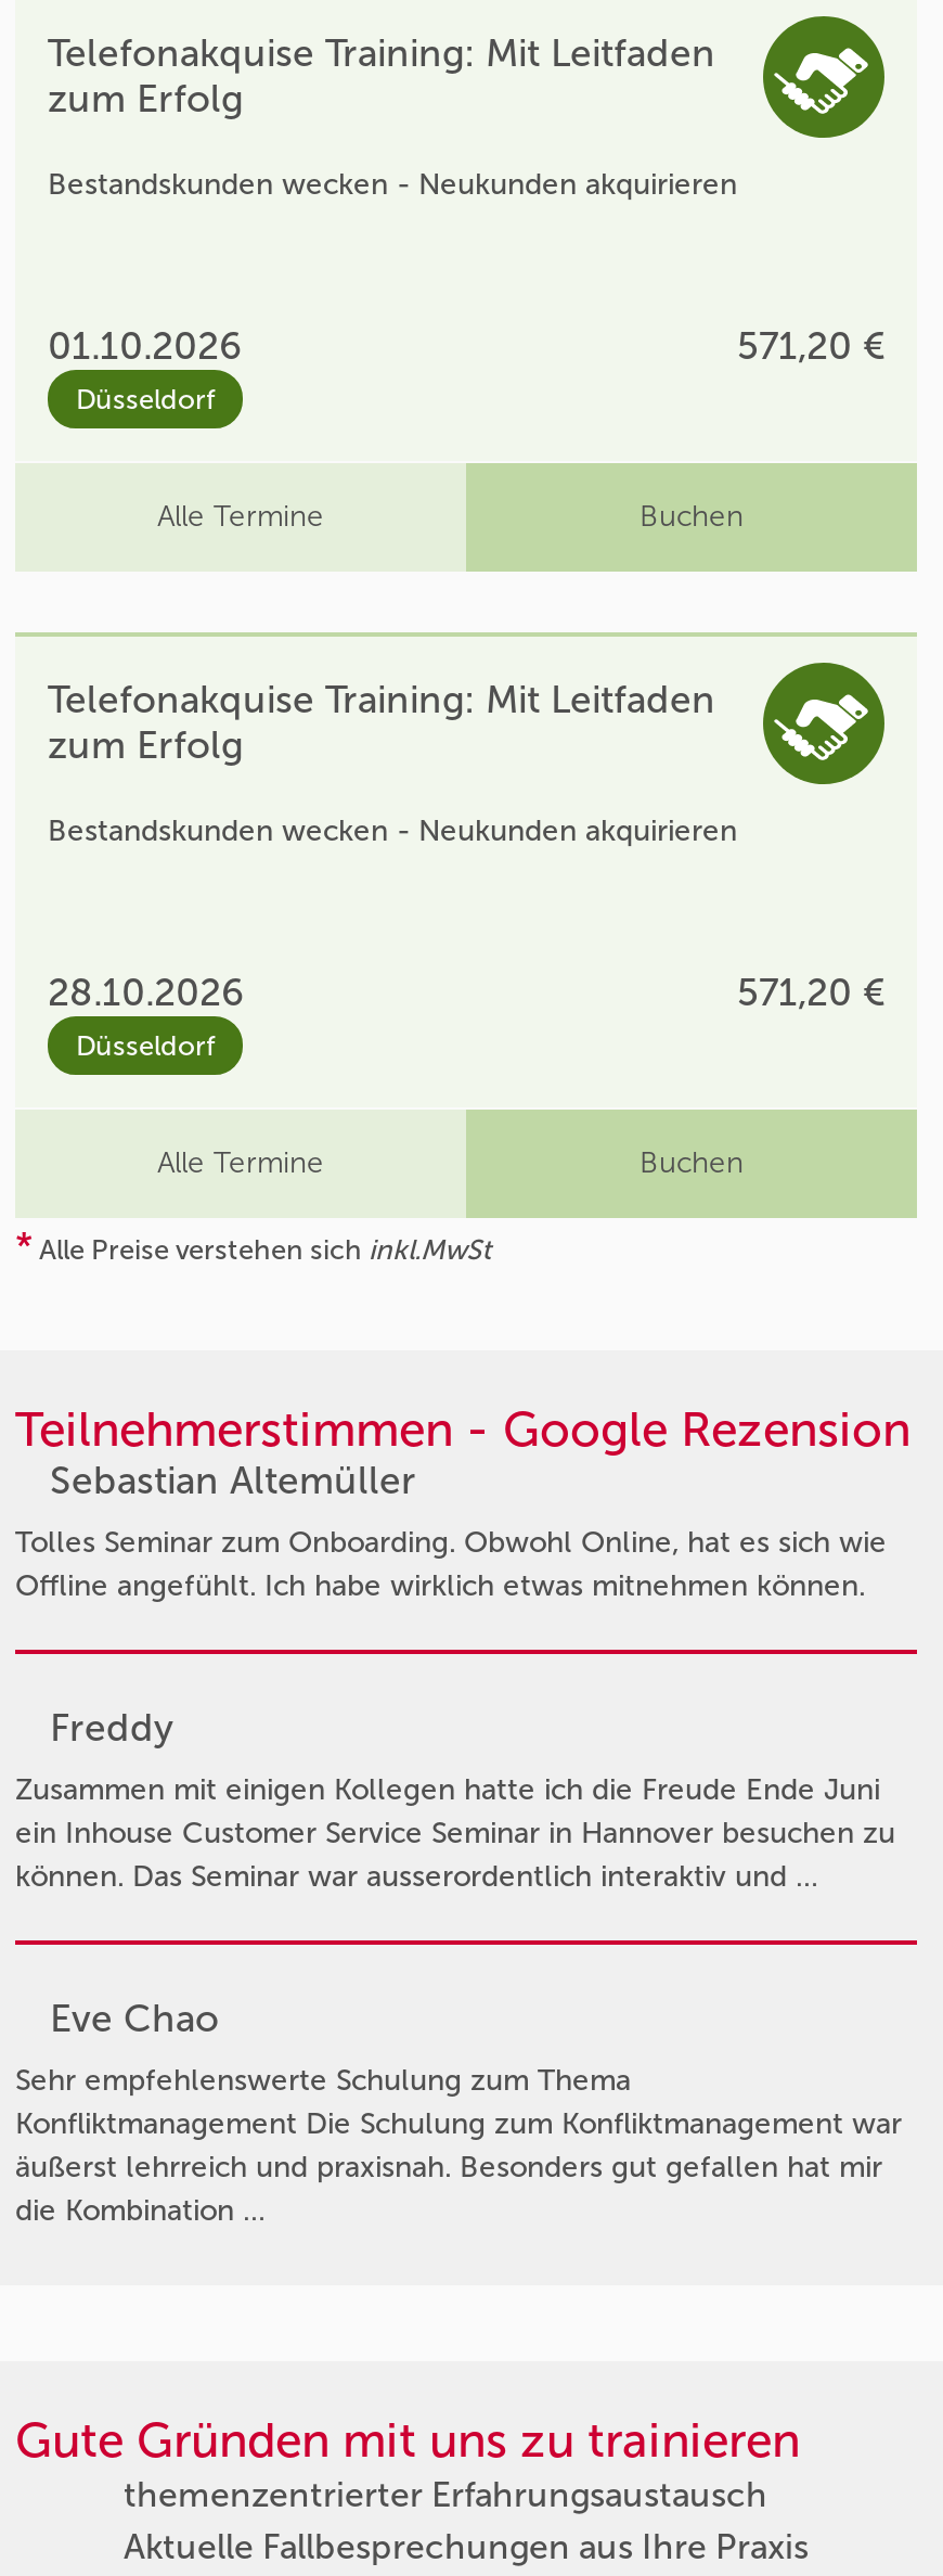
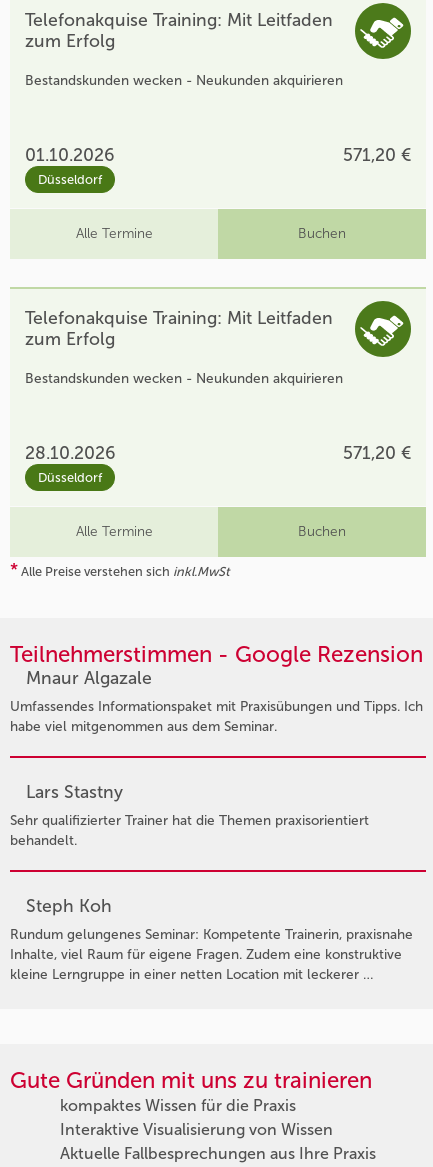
[15,1456,887,1604] Sebastian Altemüller | Tolles Seminar zum Onboarding. Obwohl Online, hat es sich wie | Offline angefühlt. Ich habe wirklich etwas mitnehmen können. -> [10,667,423,735] Mnaur Algazale | Umfassendes Informationspaket mit Praxisübungen und Tipps. Ich | habe viel mitgenommen aus dem Seminar.
[15,1704,895,1895] Freddy | Zusammen mit einigen Kollegen hatte ich die Freude Ende Juni | ein Inhouse Customer Service Seminar in Hannover besuchen zu | können. Das Seminar war ausserordentlich interaktiv und … -> [10,781,369,849] Lars Stastny | Sehr qualifizierter Trainer hat die Themen praxisorientiert | behandelt.
[15,1995,902,2229] Eve Chao | Sehr empfehlenswerte Schulung zum Thema | Konfliktmanagement Die Schulung zum Konfliktmanagement war | äußerst lehrreich und praxisnah. Besonders gut gefallen hat mir | die Kombination … -> [10,895,413,983] Steph Koh | Rundum gelungenes Seminar: Kompetente Trainerin, praxisnahe | Inhalte, viel Raum für eigene Fragen. Zudem eine konstruktive | kleine Lerngruppe in einer netten Location mit leckerer …
moved [15,2412,800,2470] -> [10,1067,372,1094]: Gute Gründen mit uns zu trainieren
[124,2474,767,2516] themenzentrierter Erfahrungsaustausch -> [60,1096,333,1139] kompaktes Wissen für die Praxis | Interaktive Visualisierung von Wissen

